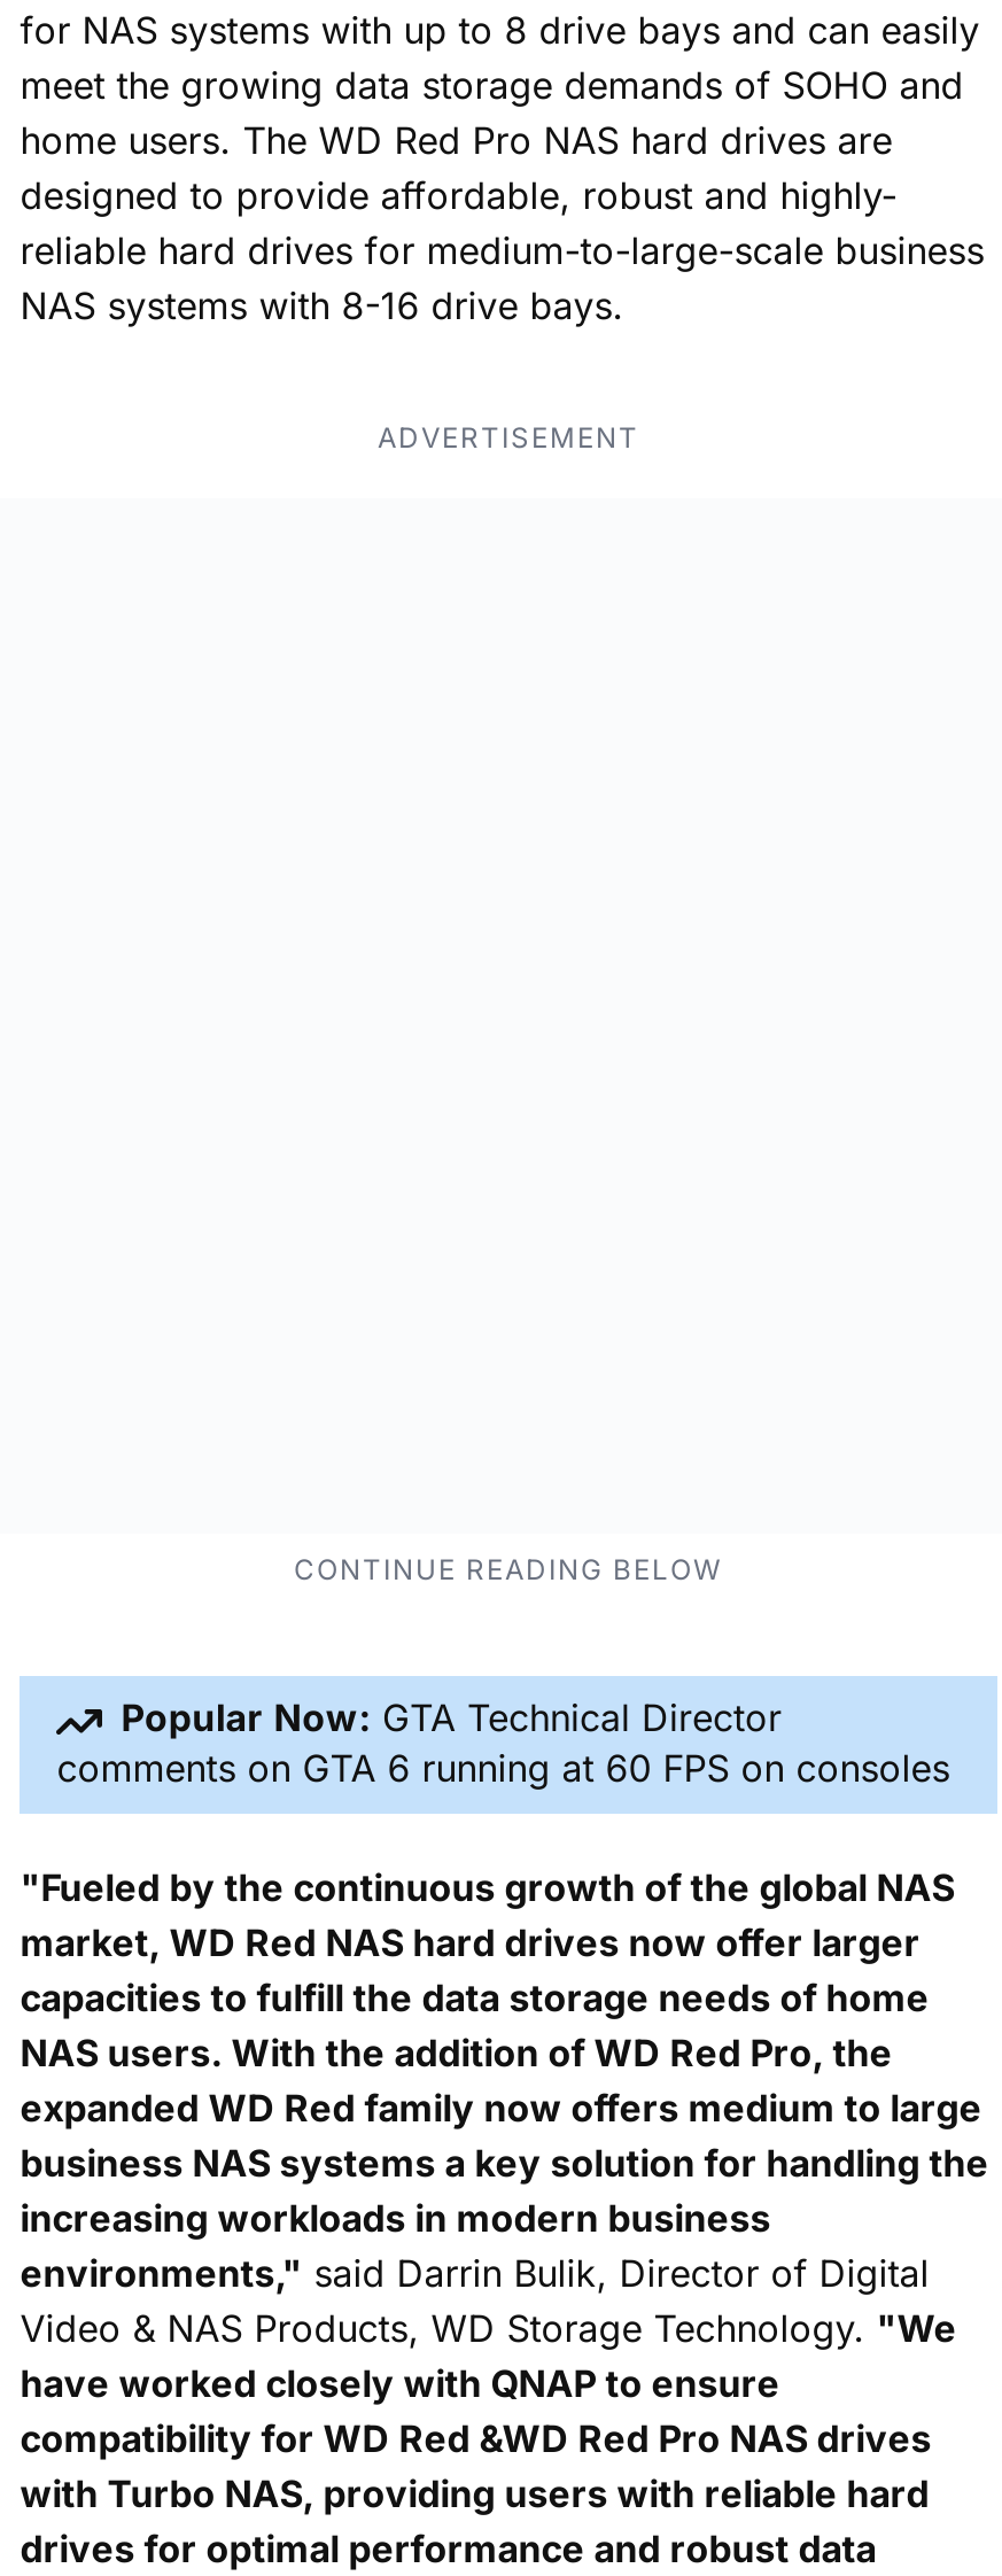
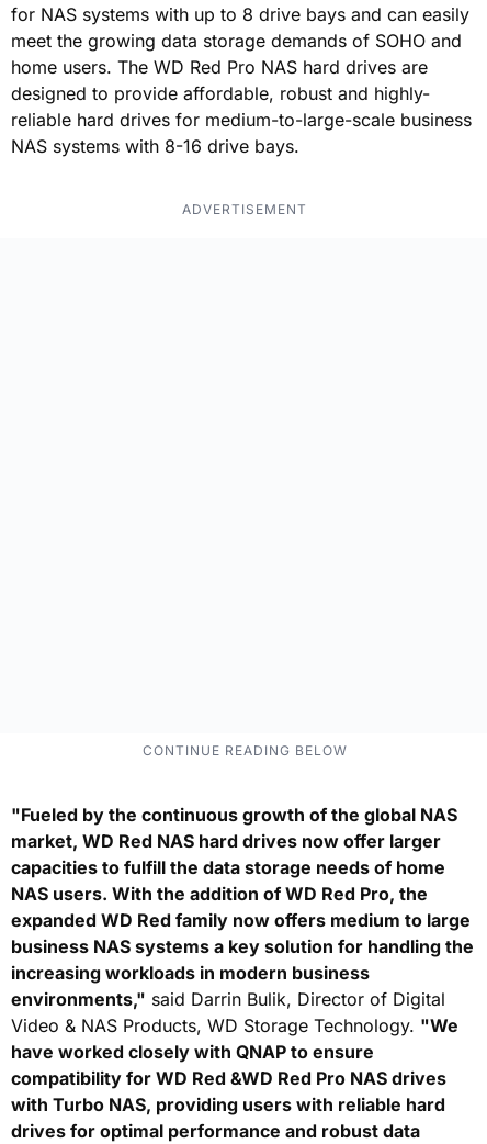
[57,1695,950,1791] Popular Now: GTA Technical Director | comments on GTA 6 running at 60 FPS on consoles -> none

